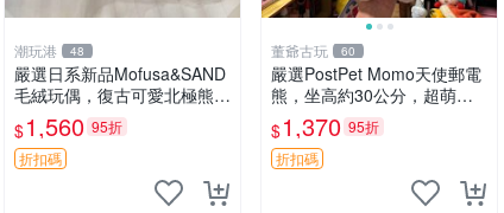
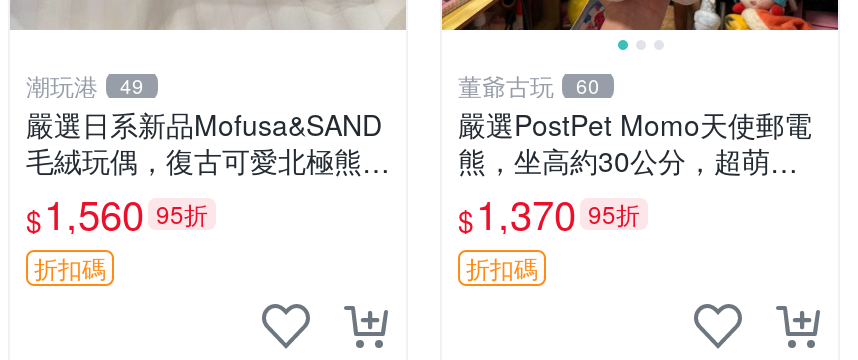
[14,41,84,61] 潮玩港 48 -> [26,69,144,103] 潮玩港 49

